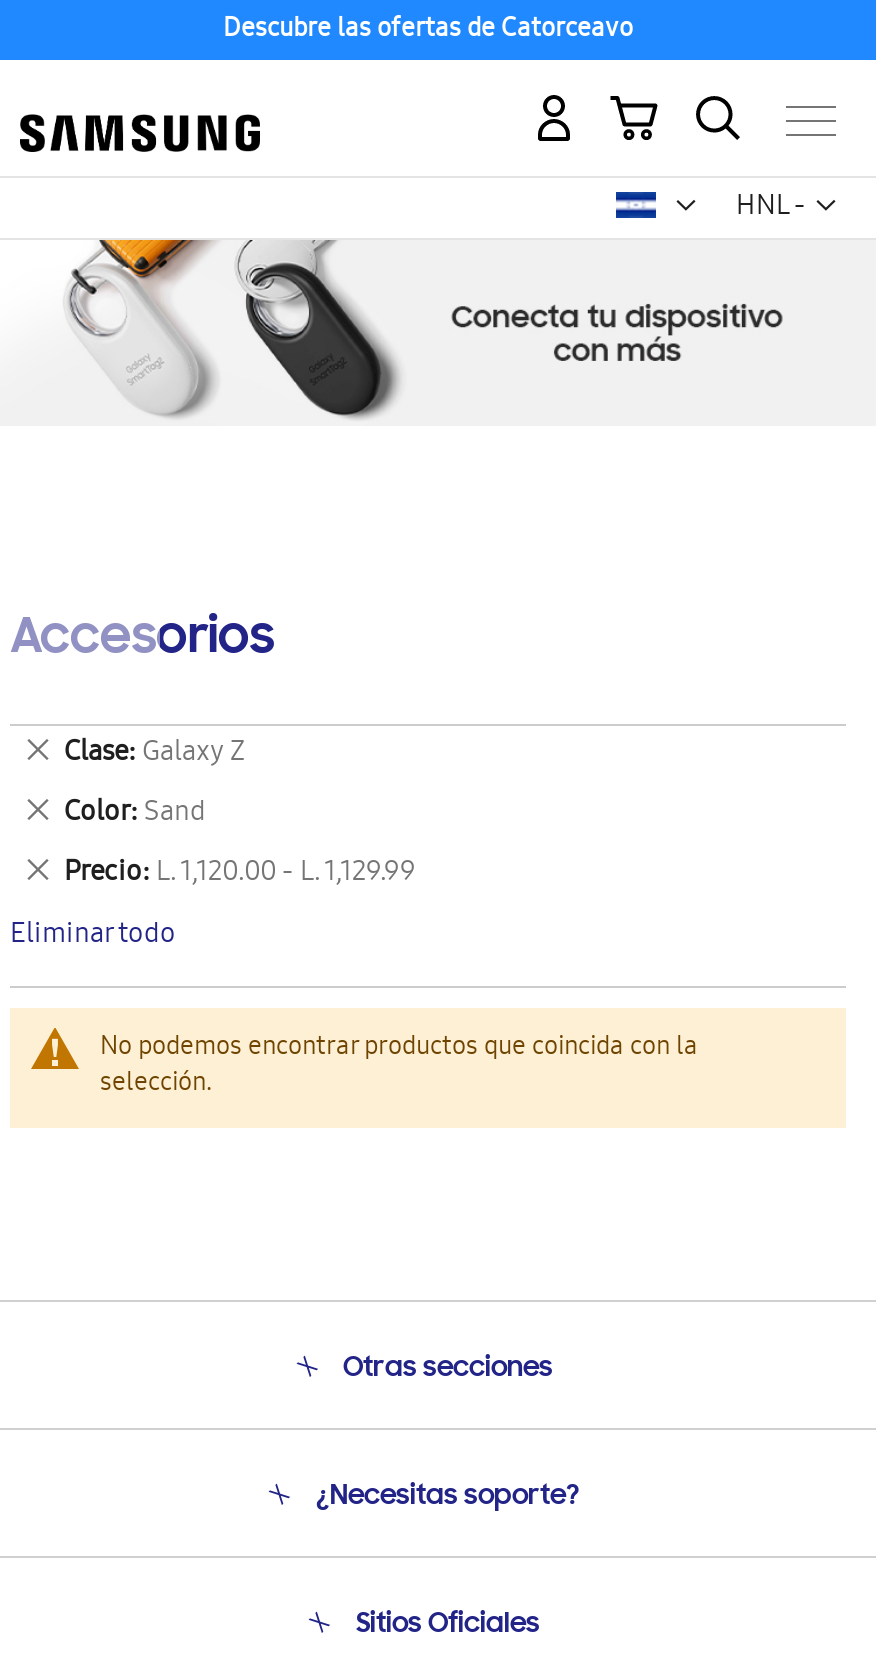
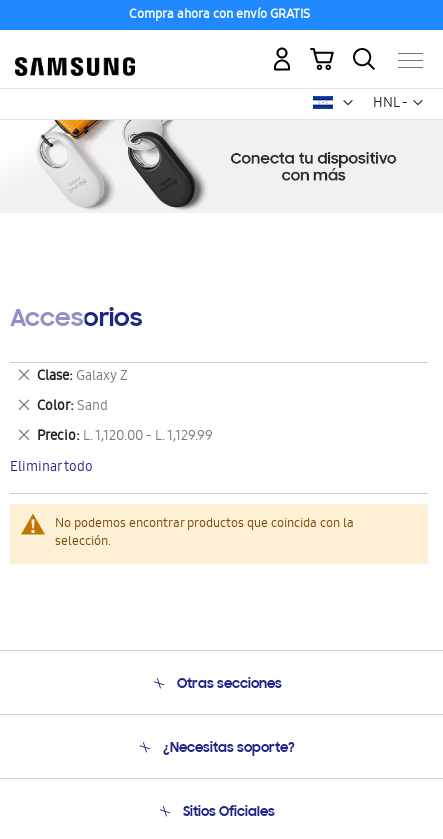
[223,10,633,52] Descubre las ofertas de Catorceavo -> [128,5,309,26] Compra ahora con envío GRATIS

